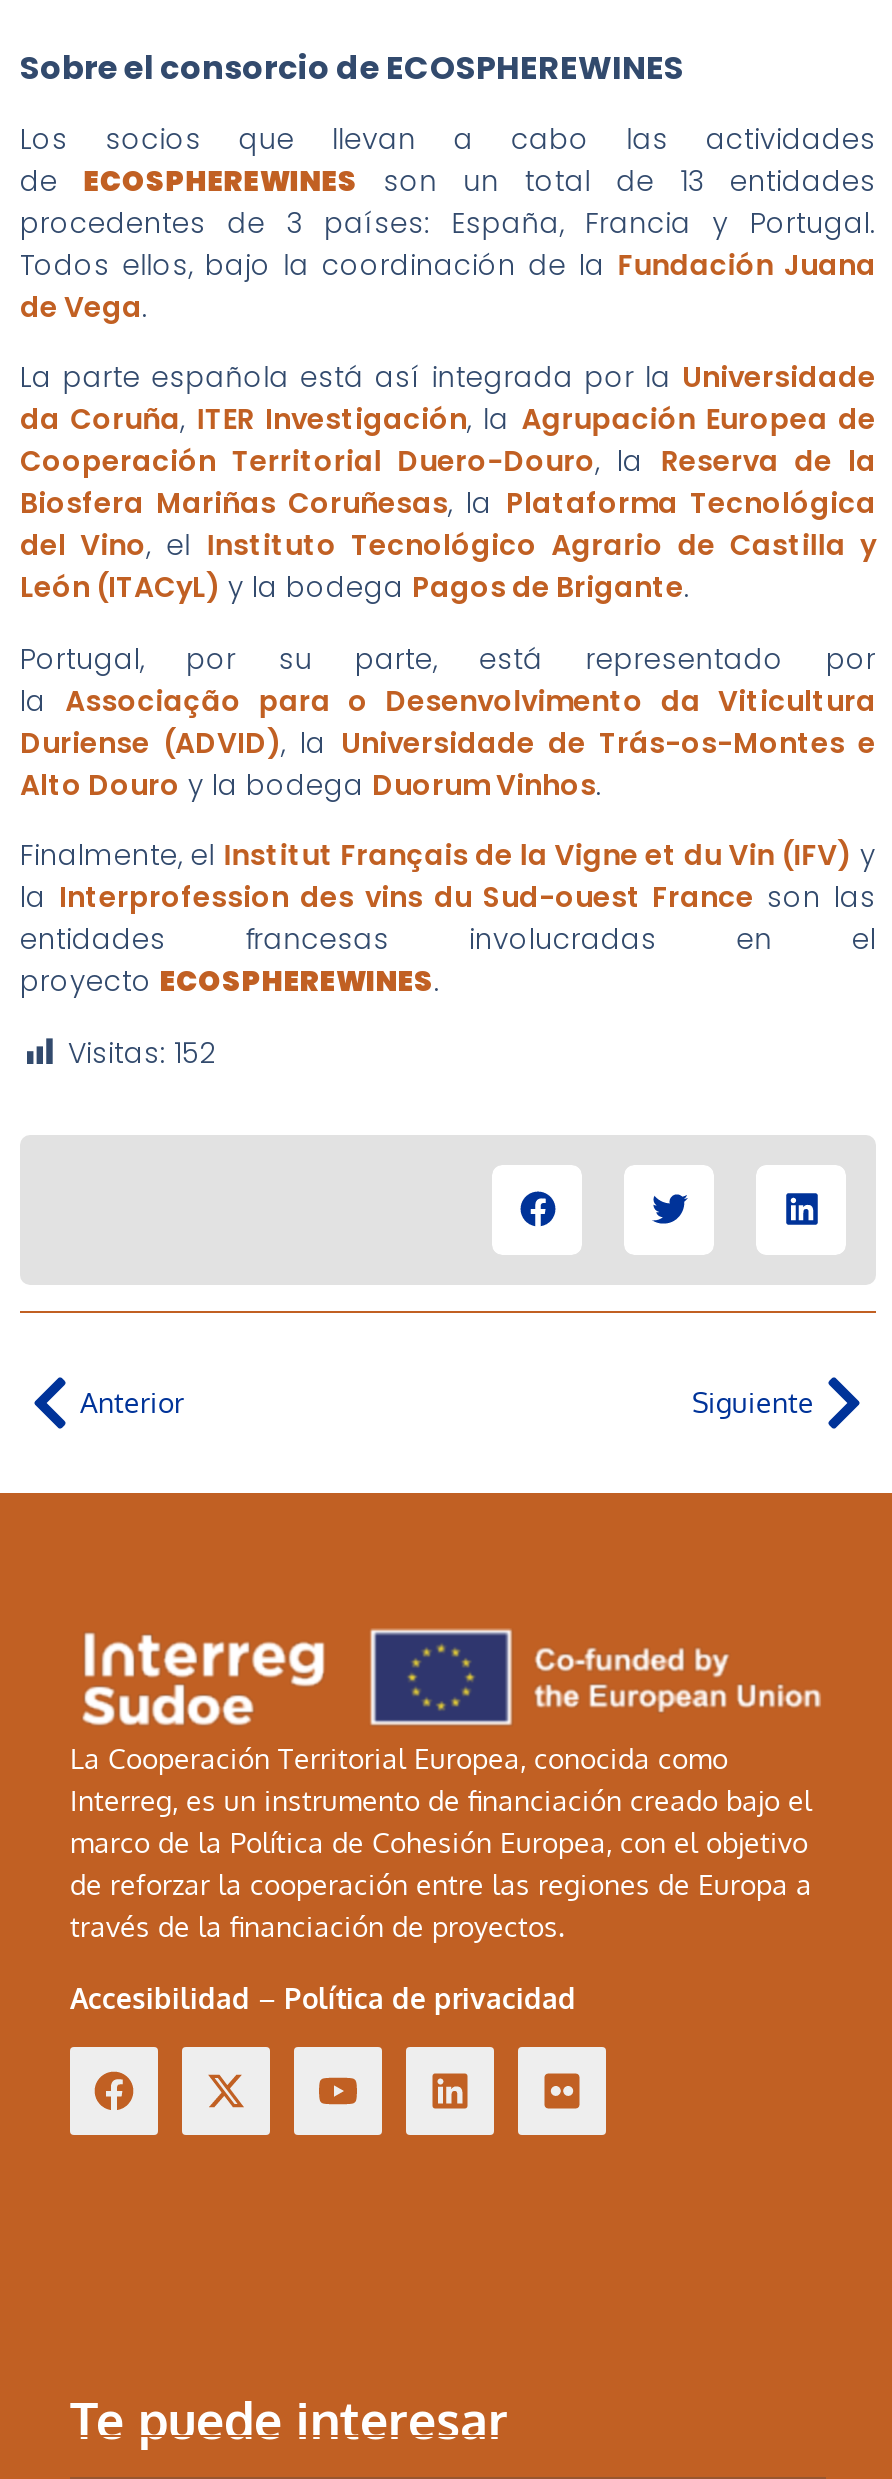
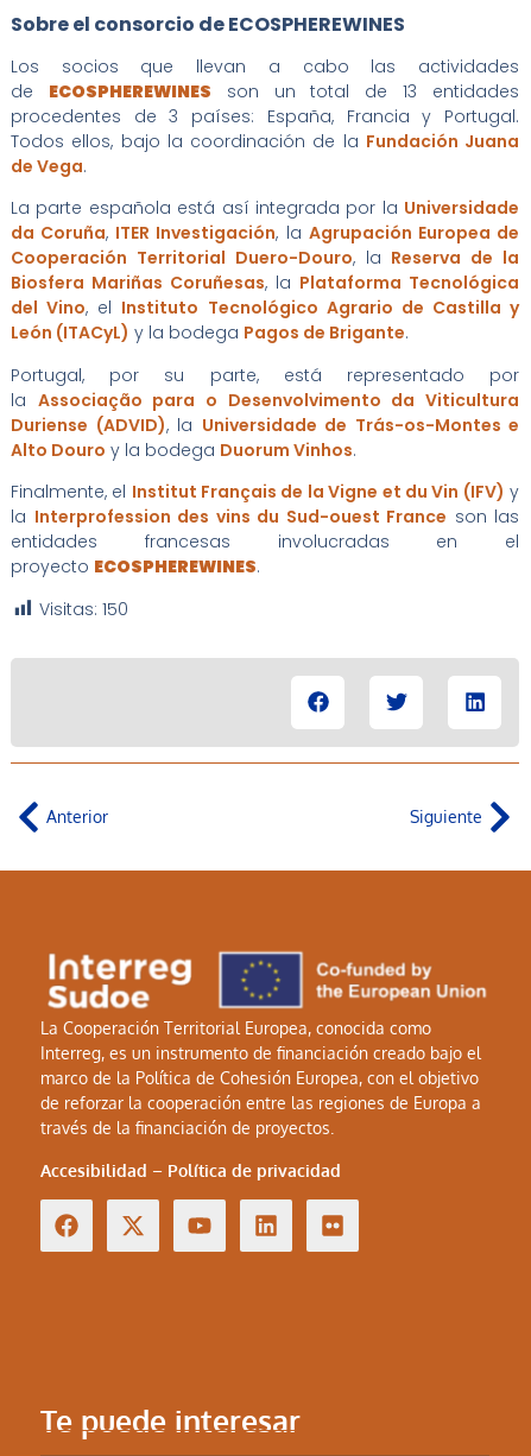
[68,1032,216,1072] Visitas: 152 -> [39,597,128,621] Visitas: 150

